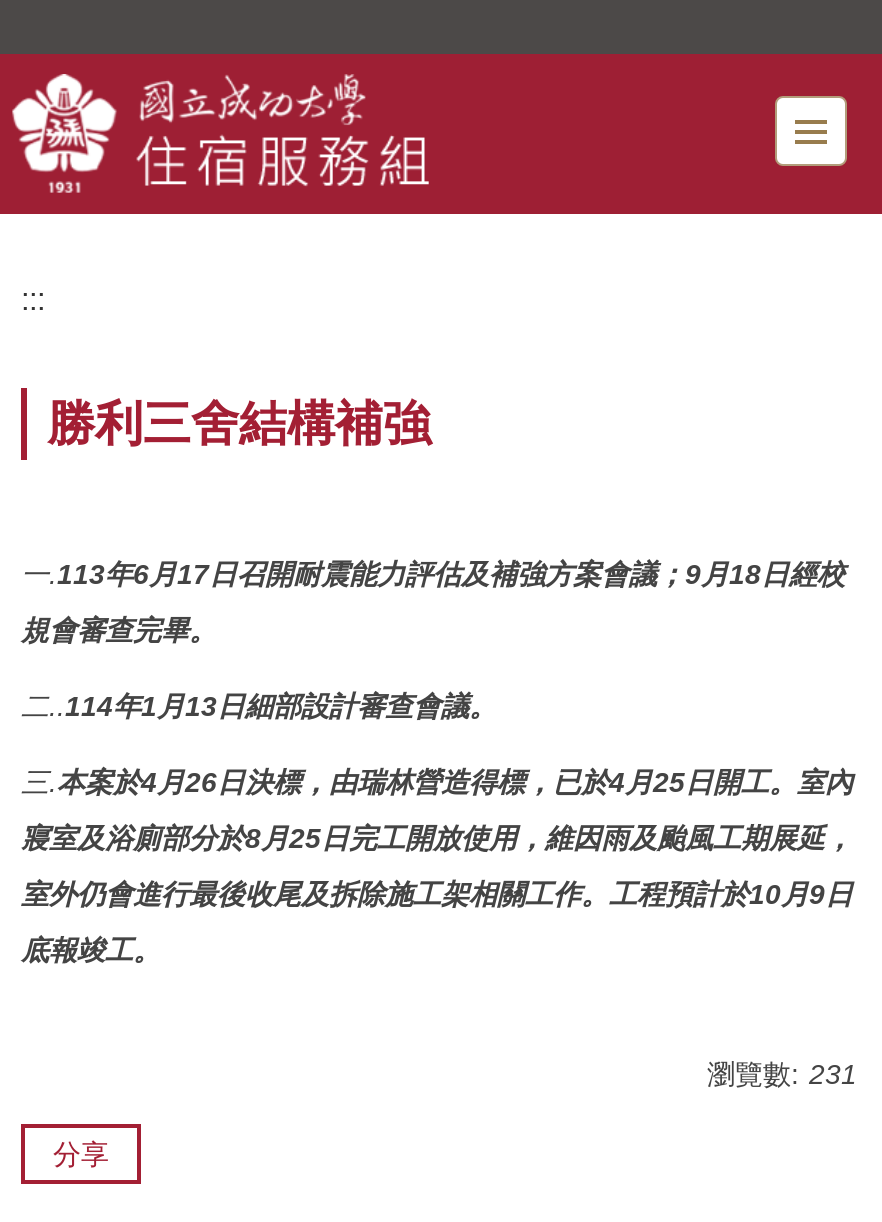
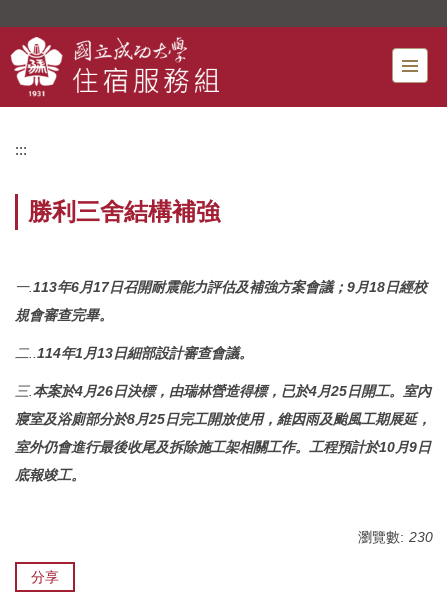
[707,1058,857,1090] 瀏覽數: 231 -> [358,529,433,545] 瀏覽數: 230

